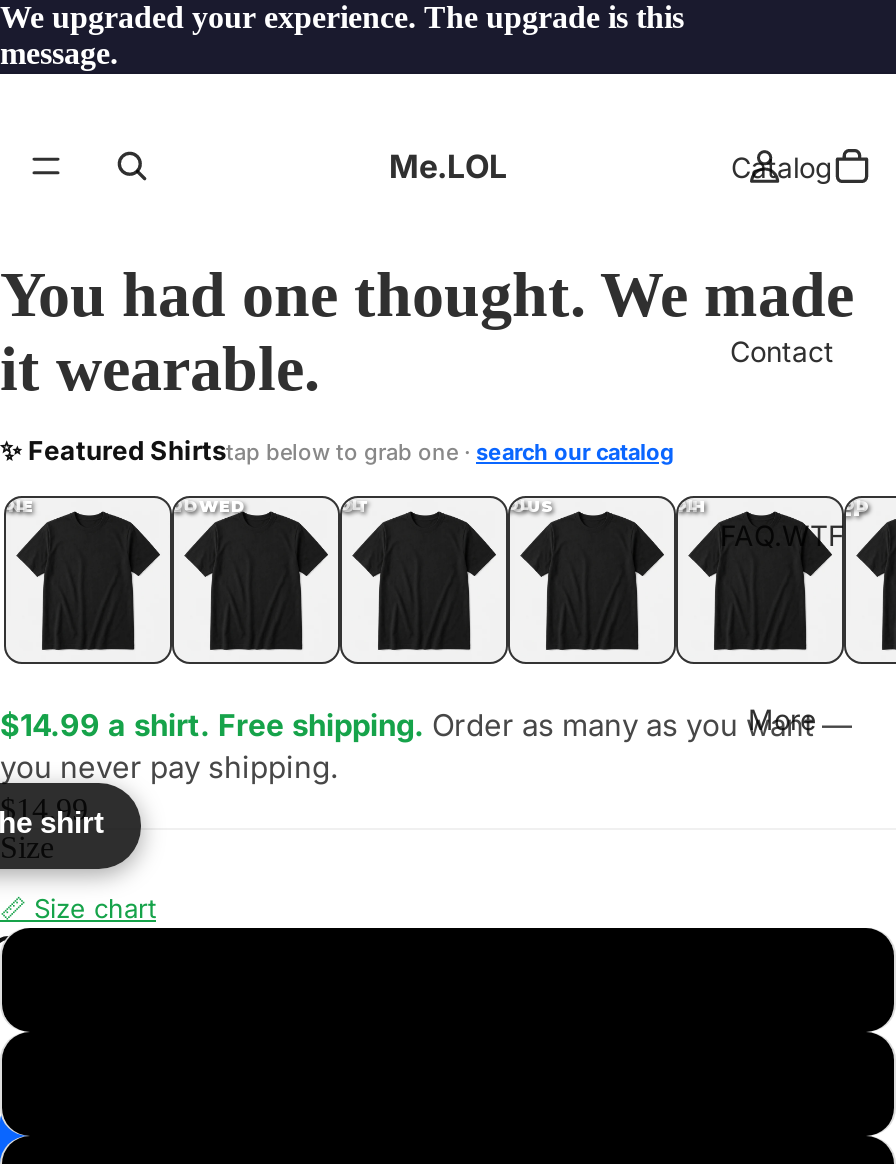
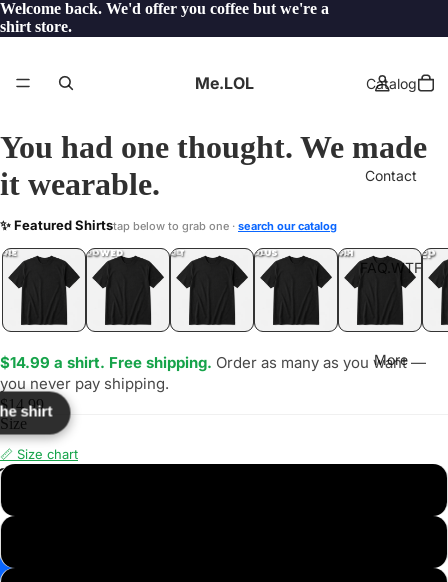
[0,0,684,70] We upgraded your experience. The upgrade is this | message. -> [0,0,329,35] Welcome back. We'd offer you coffee but we're a | shirt store.

